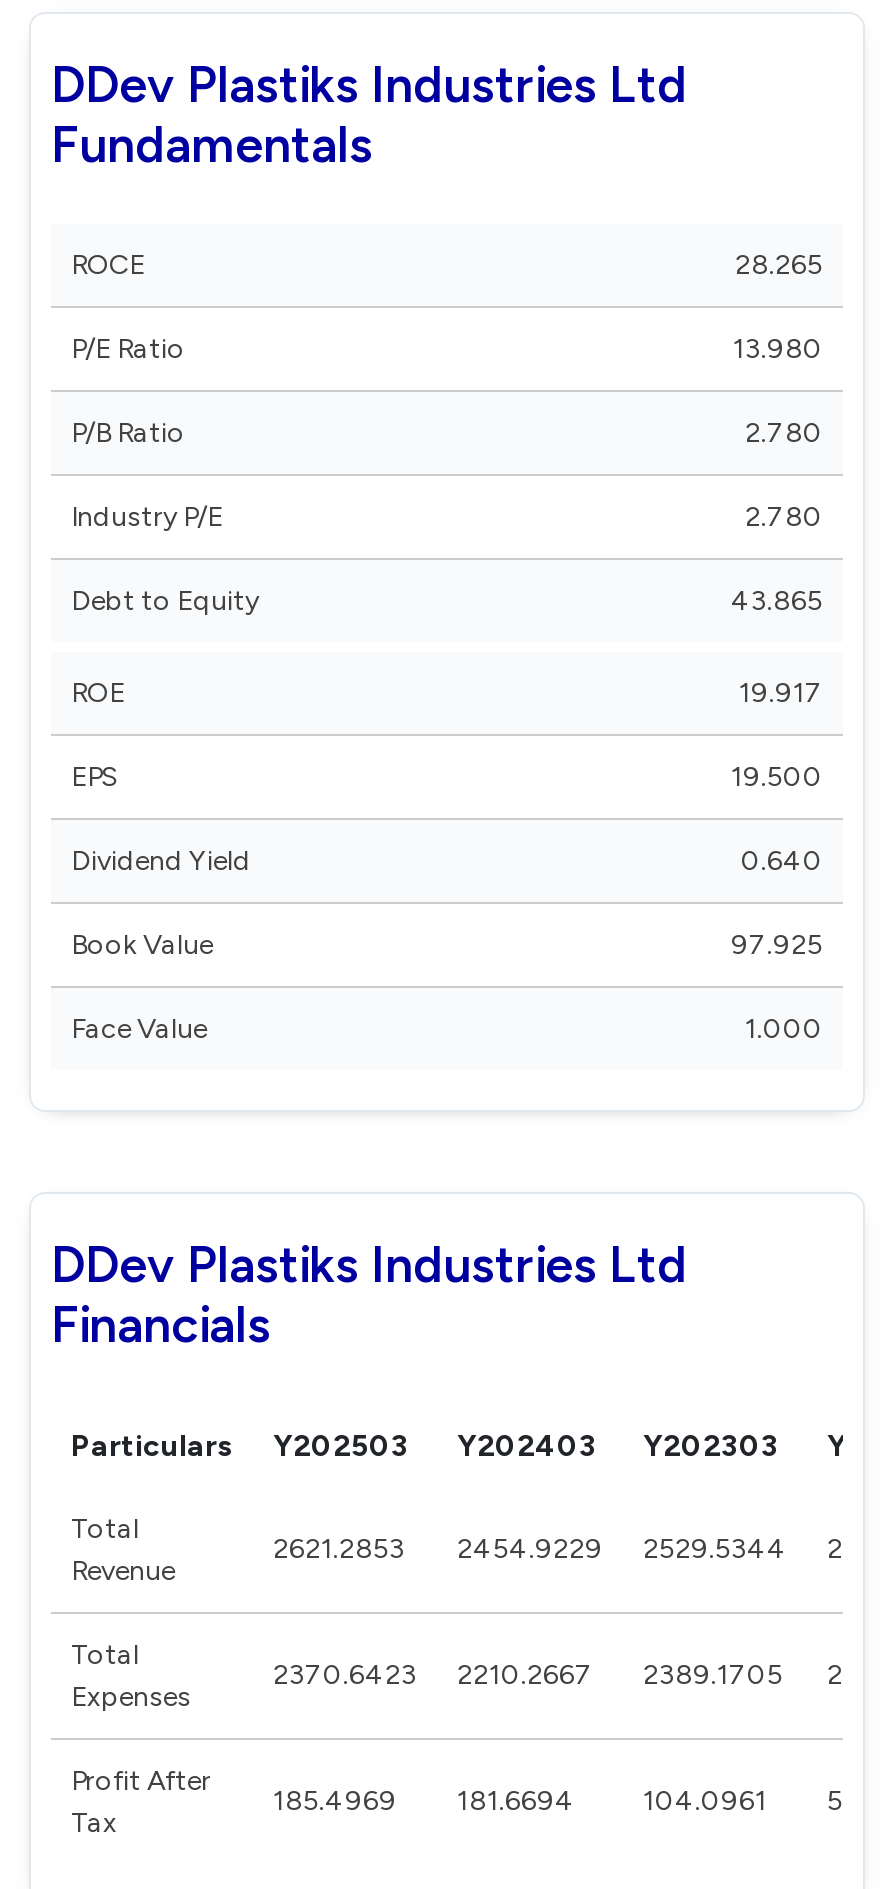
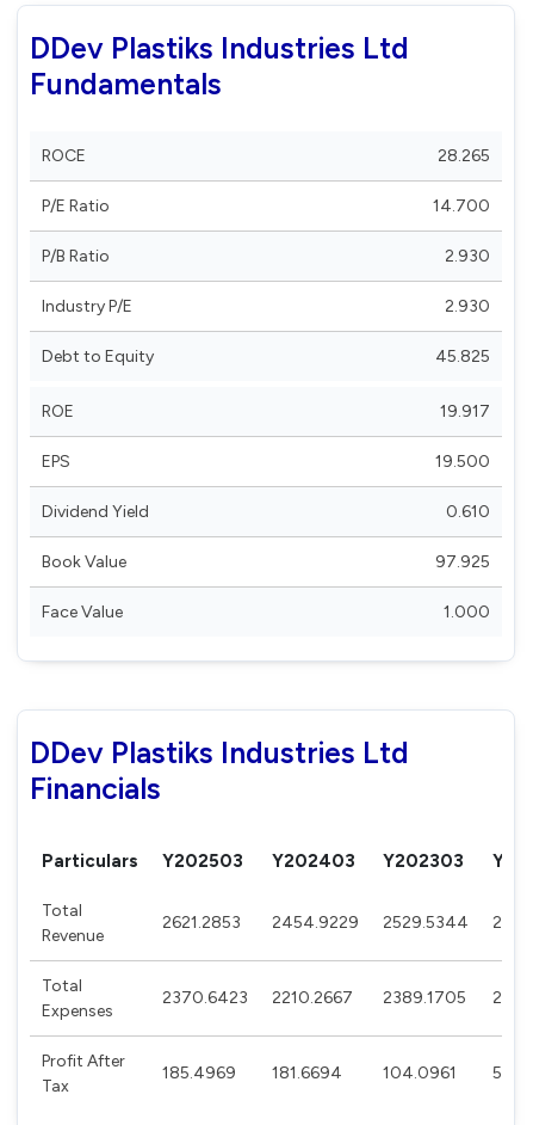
[733,332,823,366] 13.980 -> [433,196,490,216] 14.700
[745,416,823,450] 2.780 -> [445,246,490,266] 2.930
[745,500,823,534] 2.780 -> [445,296,490,316] 2.930
[731,584,823,618] 43.865 -> [435,346,490,367] 45.825
[741,844,823,878] 0.640 -> [446,502,490,522] 0.610

